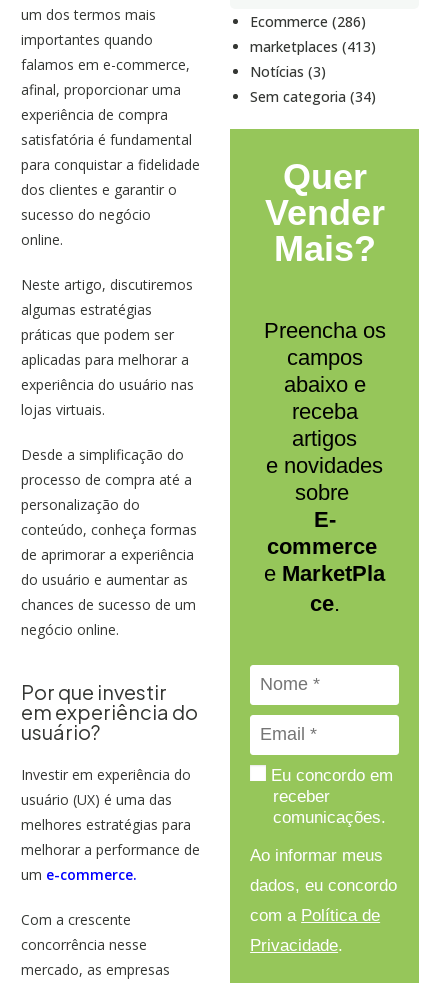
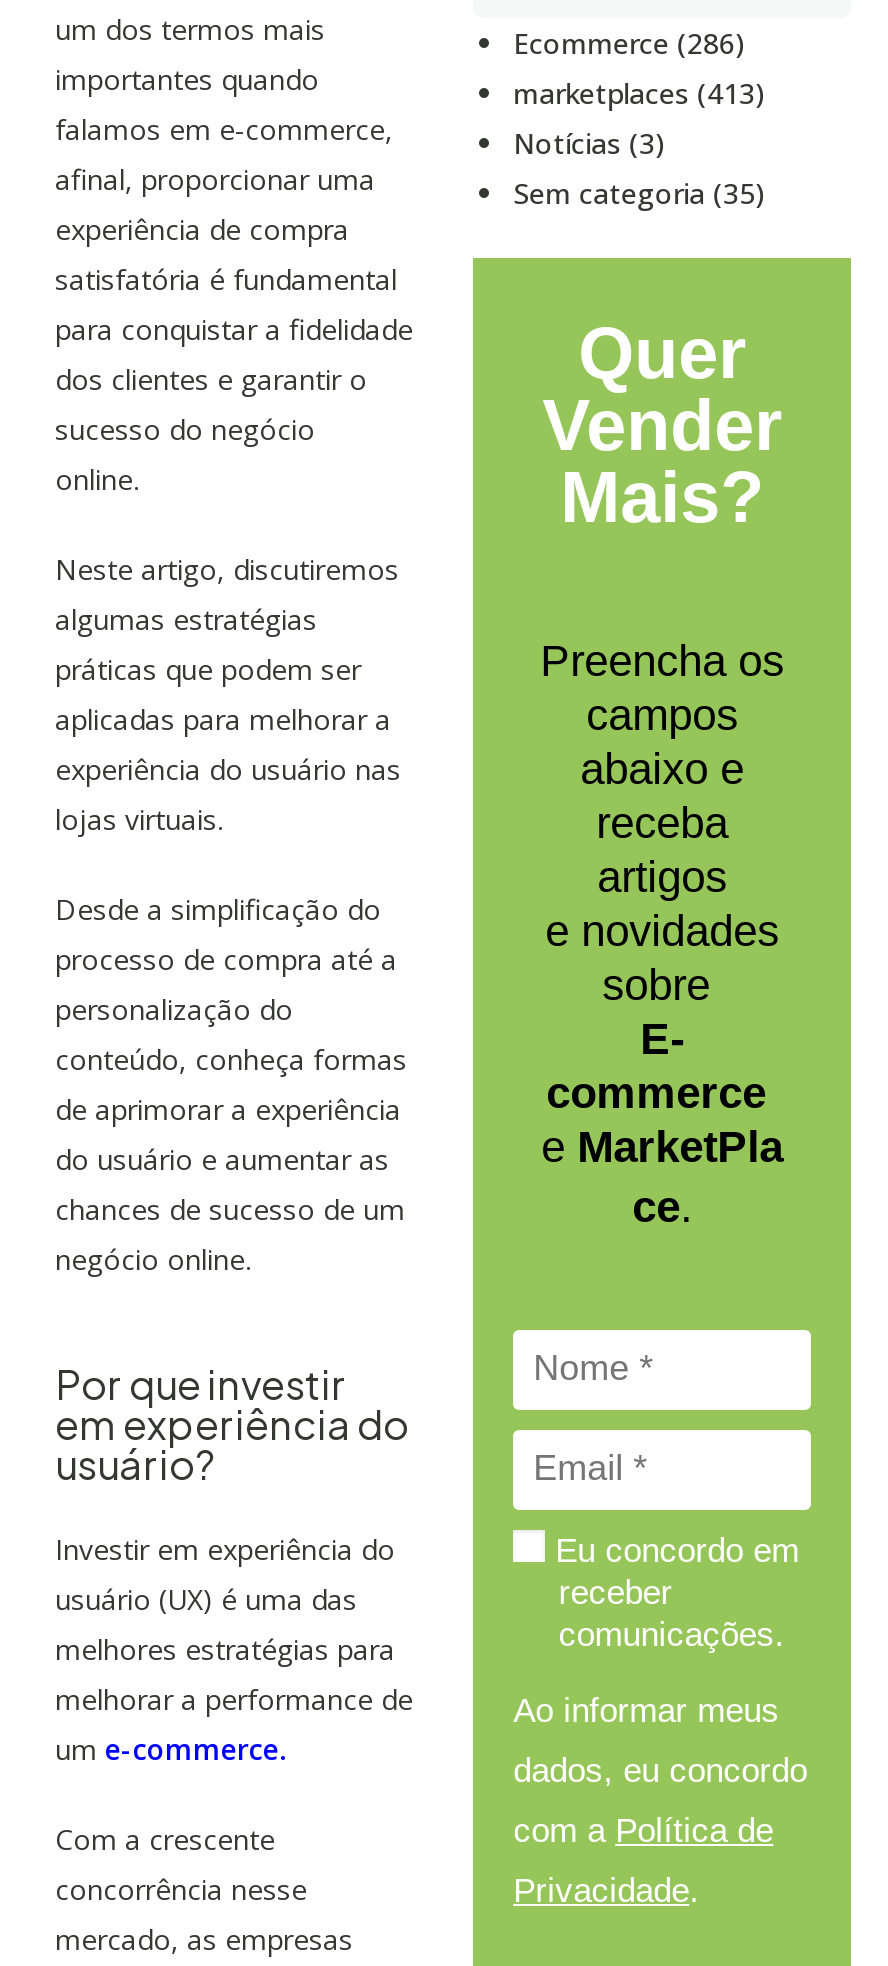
[250,87,376,106] Sem categoria (34) -> [513,173,765,211] Sem categoria (35)

